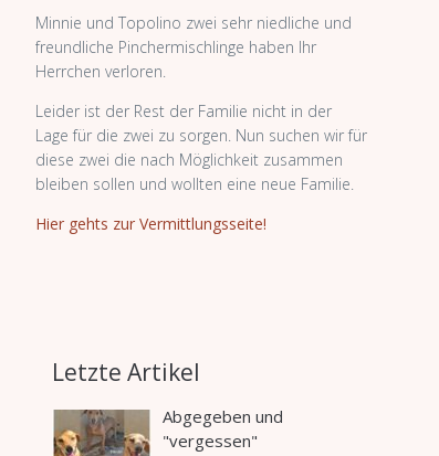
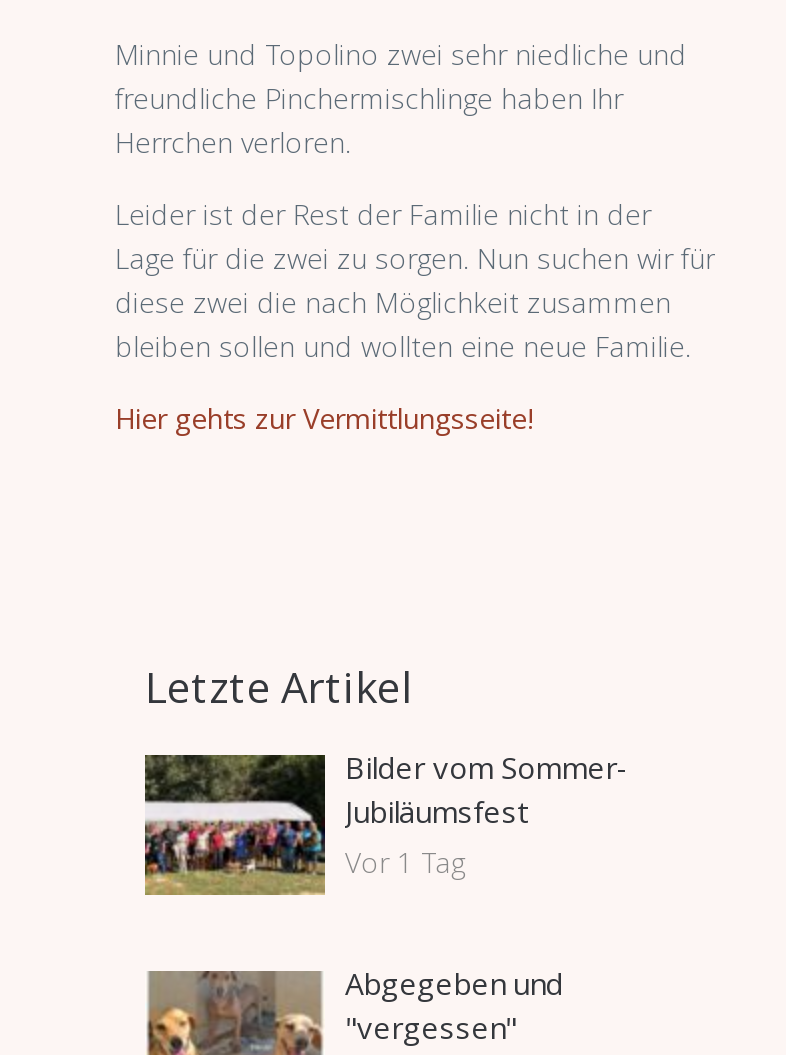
none -> [143,747,629,897] [image] | Bilder vom Sommer- | Jubiläumsfest | Vor 1 Tag

